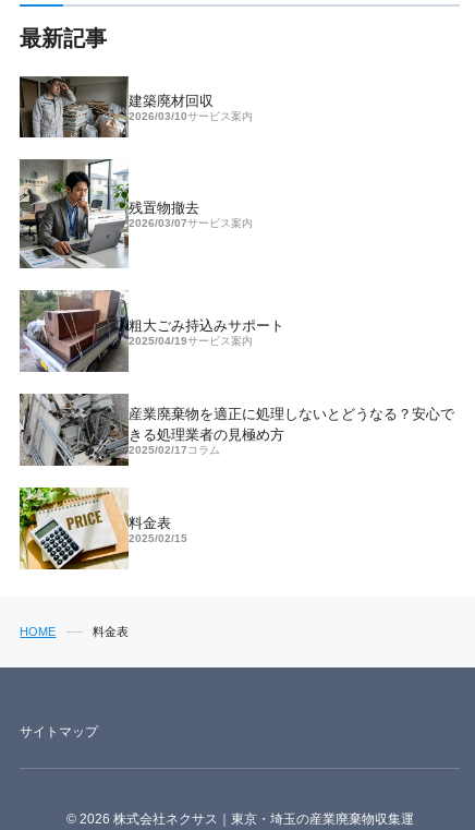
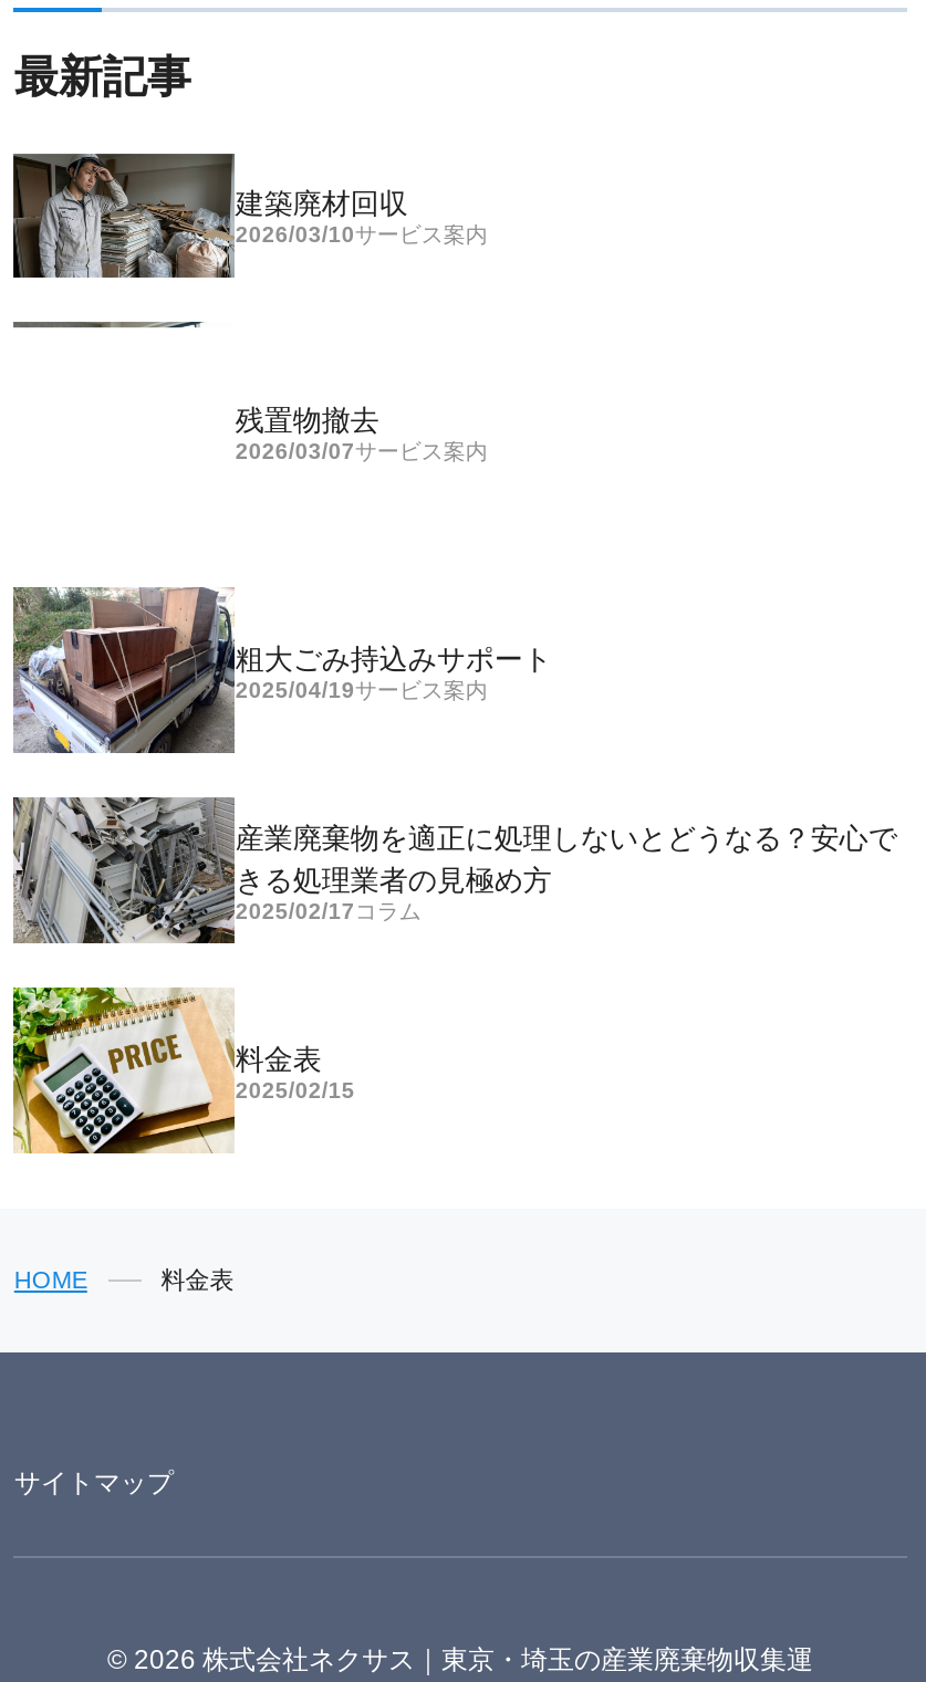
[19,160,130,269] [image] -> none

